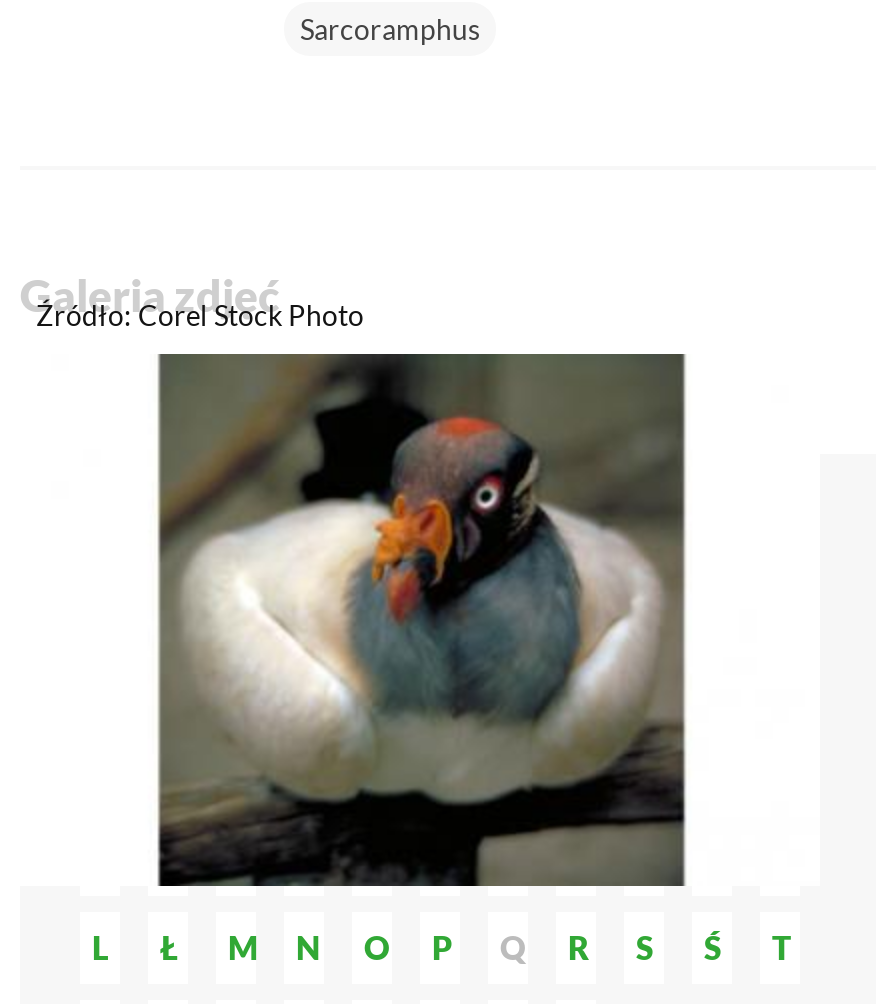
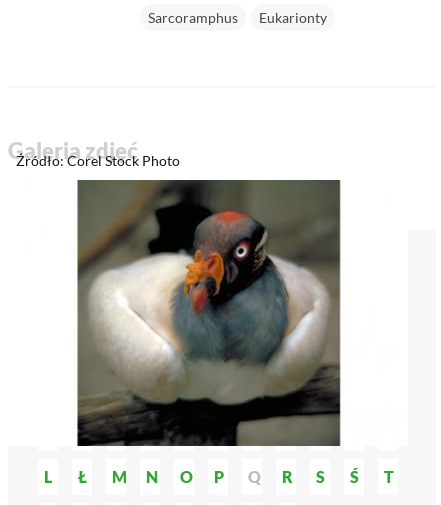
none -> [259,8,327,25] Eukarionty

